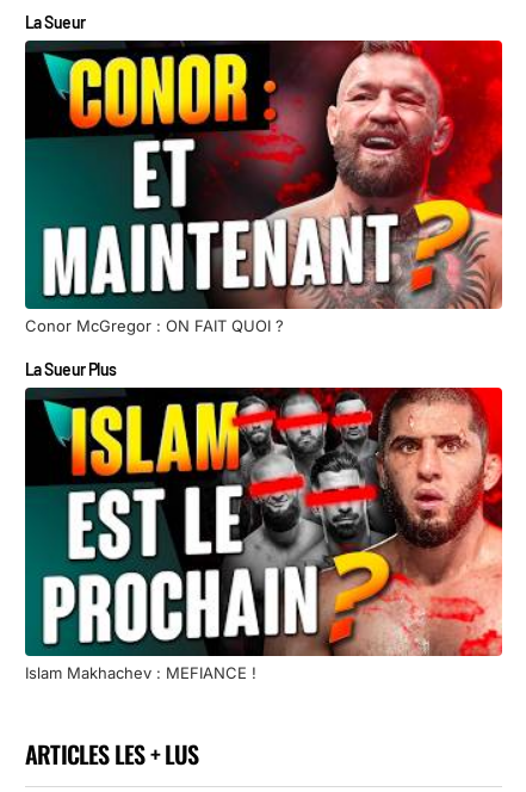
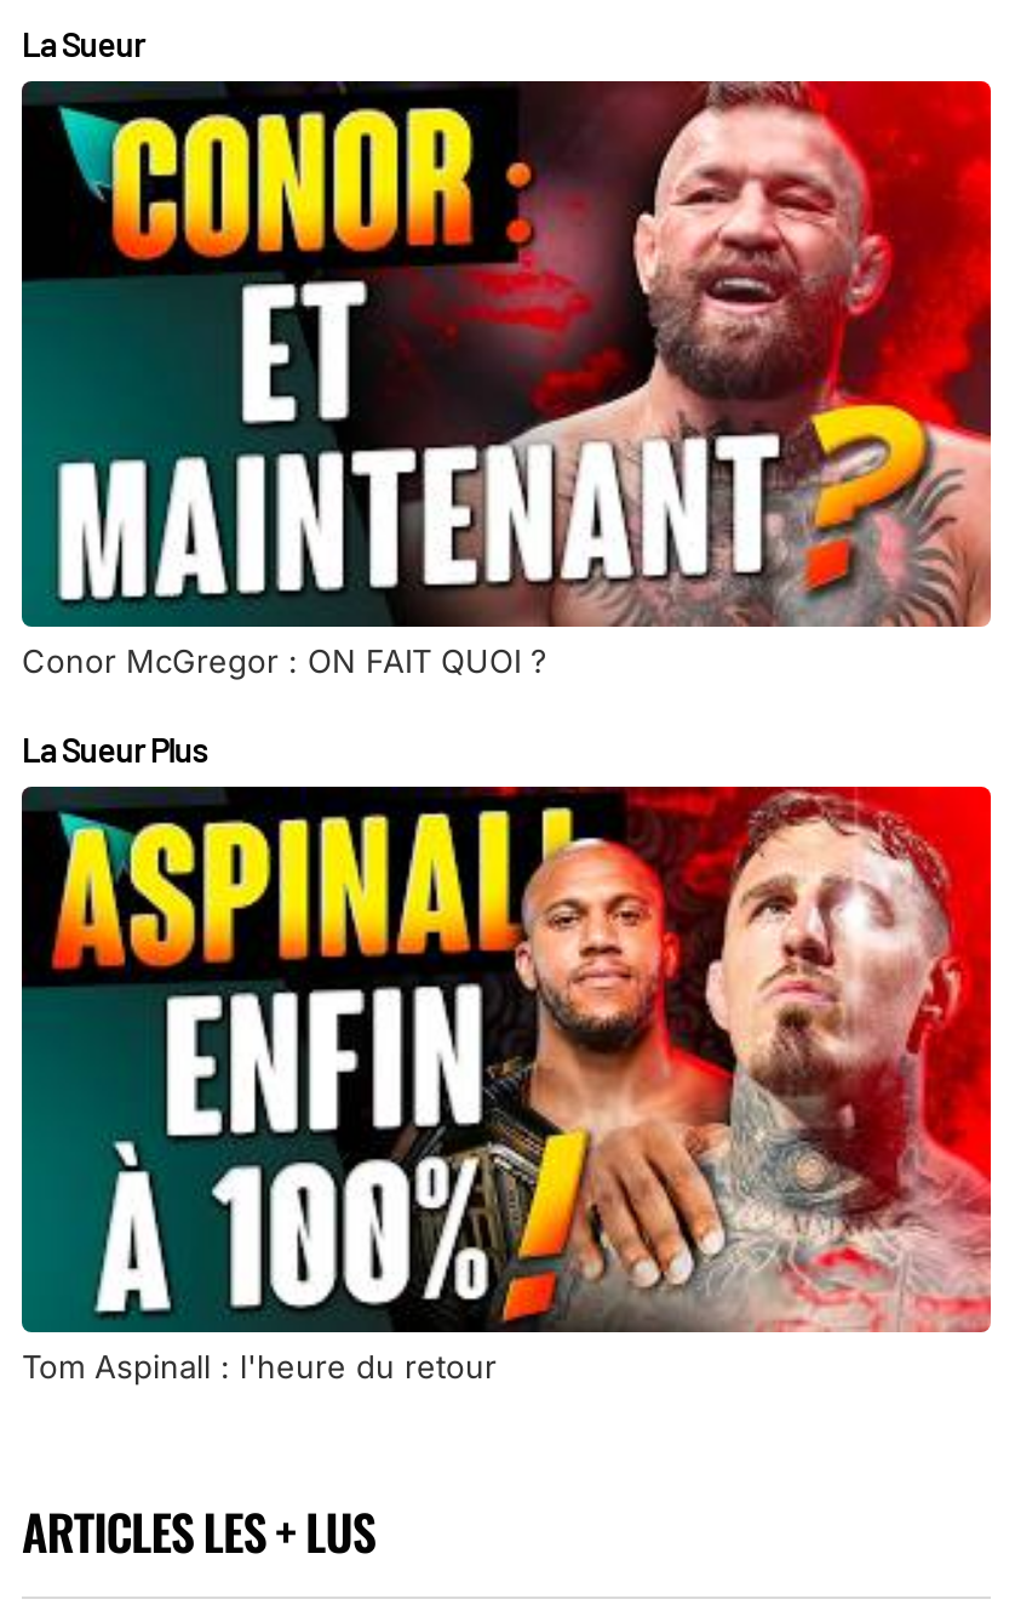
[25,386,503,683] [image] | Islam Makhachev : MEFIANCE ! -> [22,784,993,1386] [image] | Tom Aspinall : l'heure du retour

